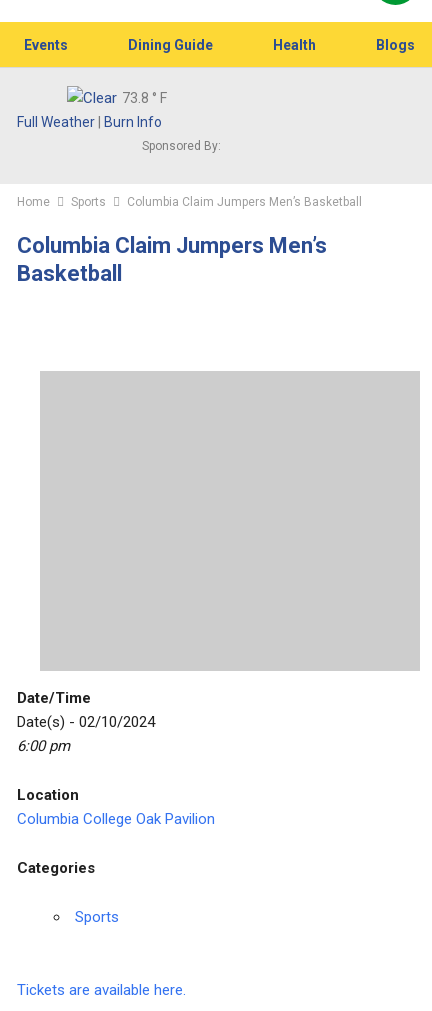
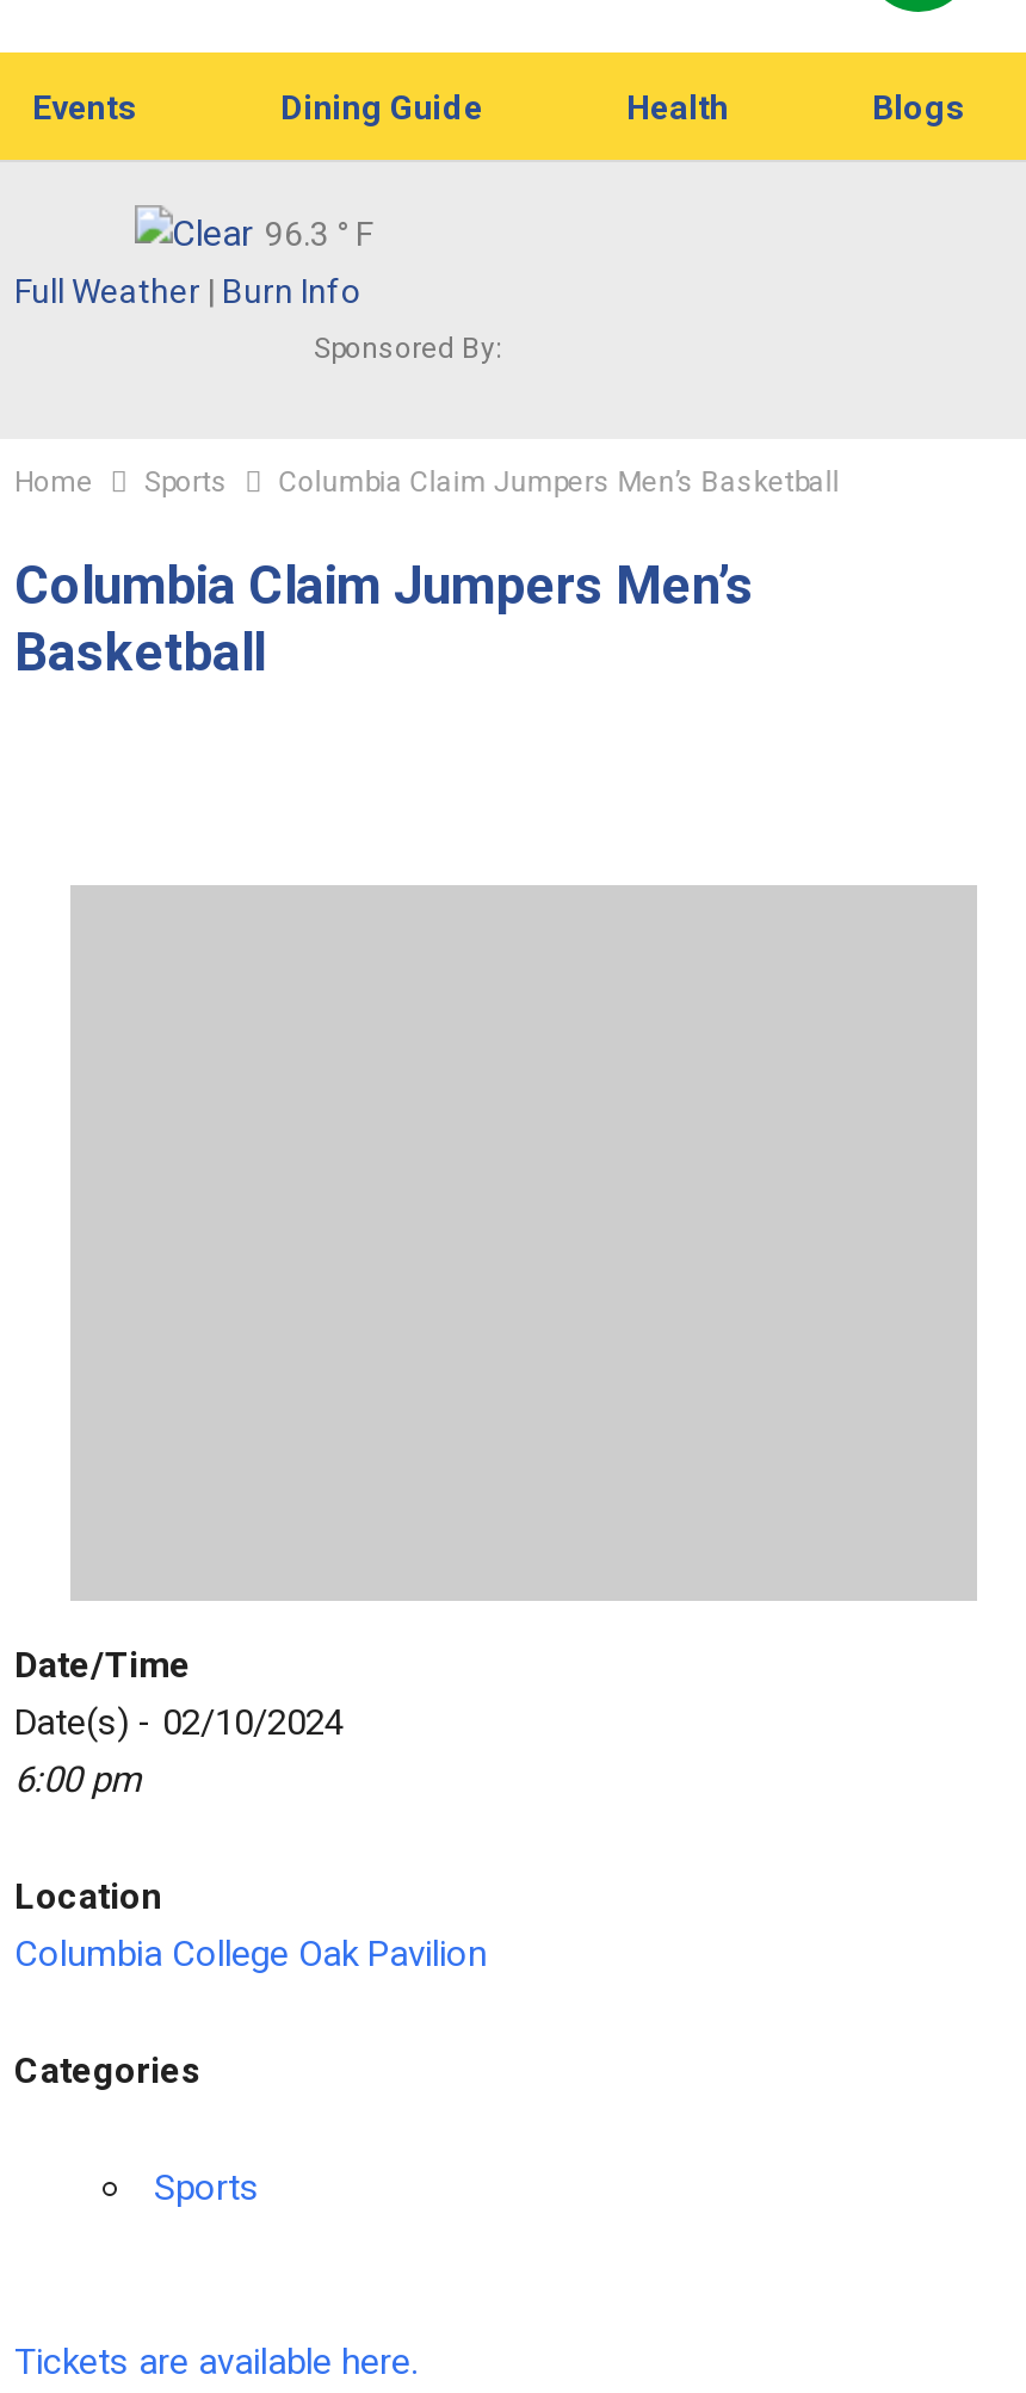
[121,90,166,106] 73.8 ° F -> [265,215,372,253] 96.3 ° F

